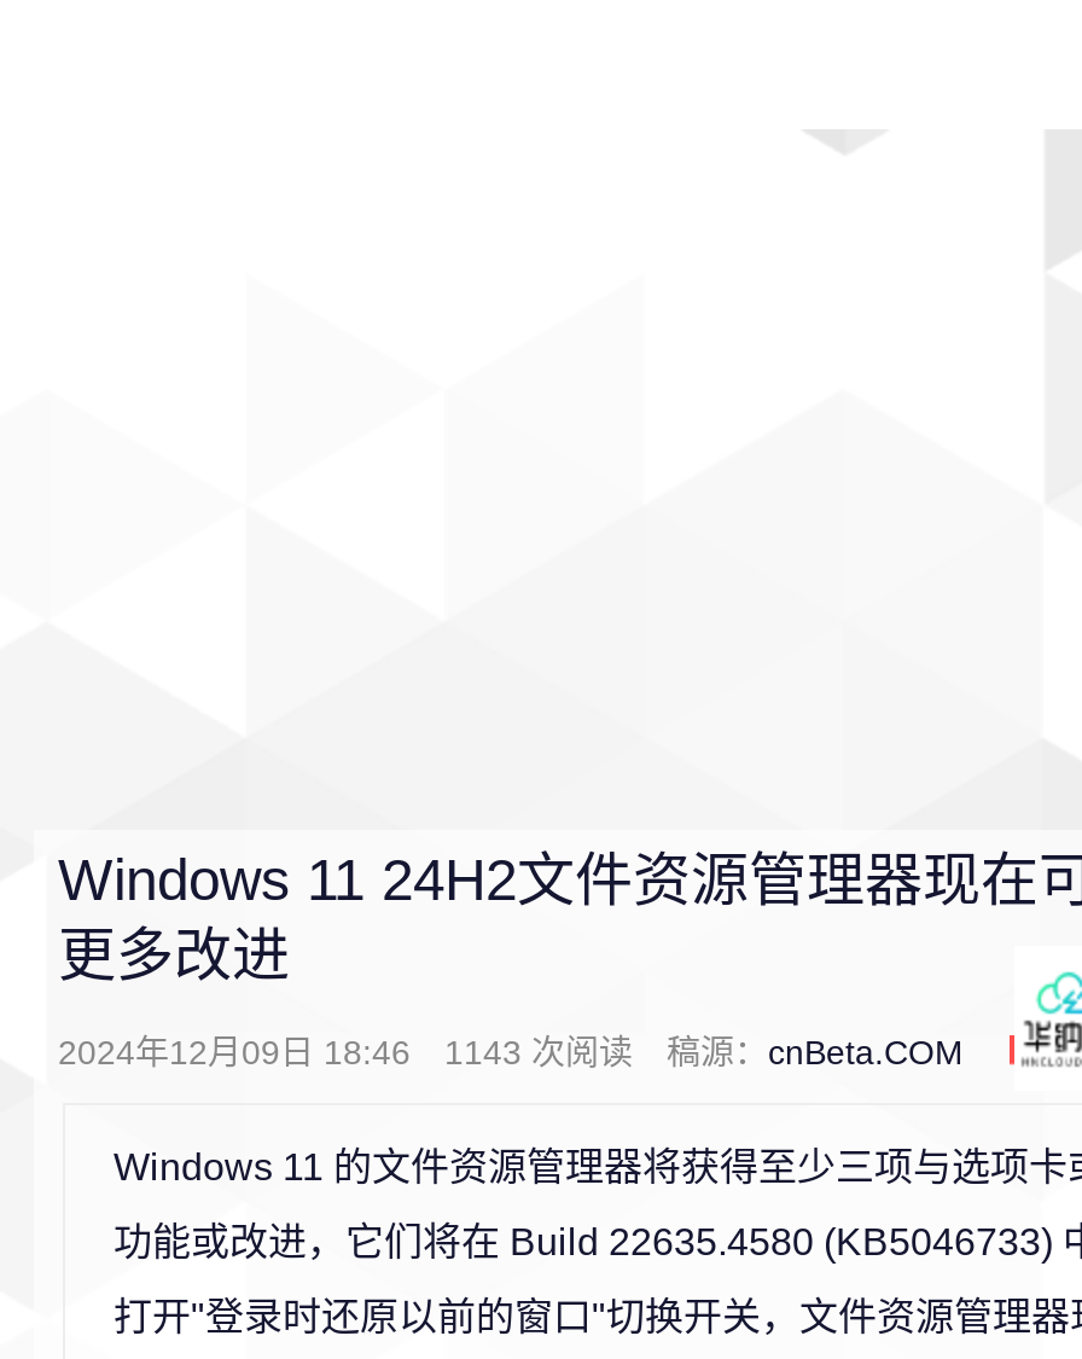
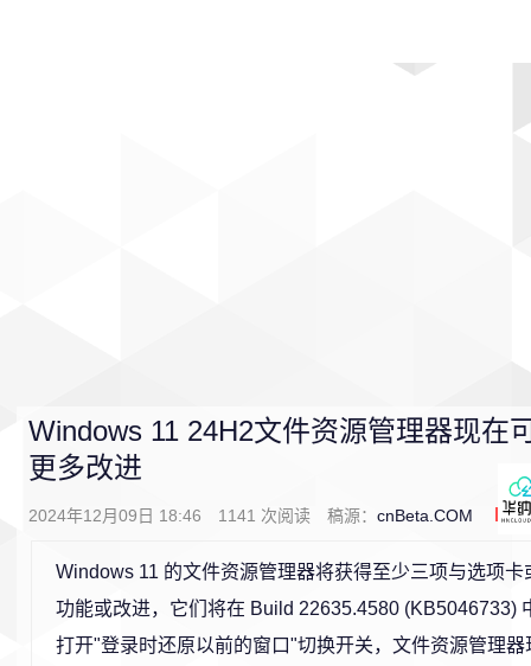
[58,1033,964,1071] 2024年12月09日 18:46 1143次阅读 稿源：cnBeta.COM -> [28,506,473,525] 2024年12月09日 18:46 1141次阅读 稿源：cnBeta.COM

